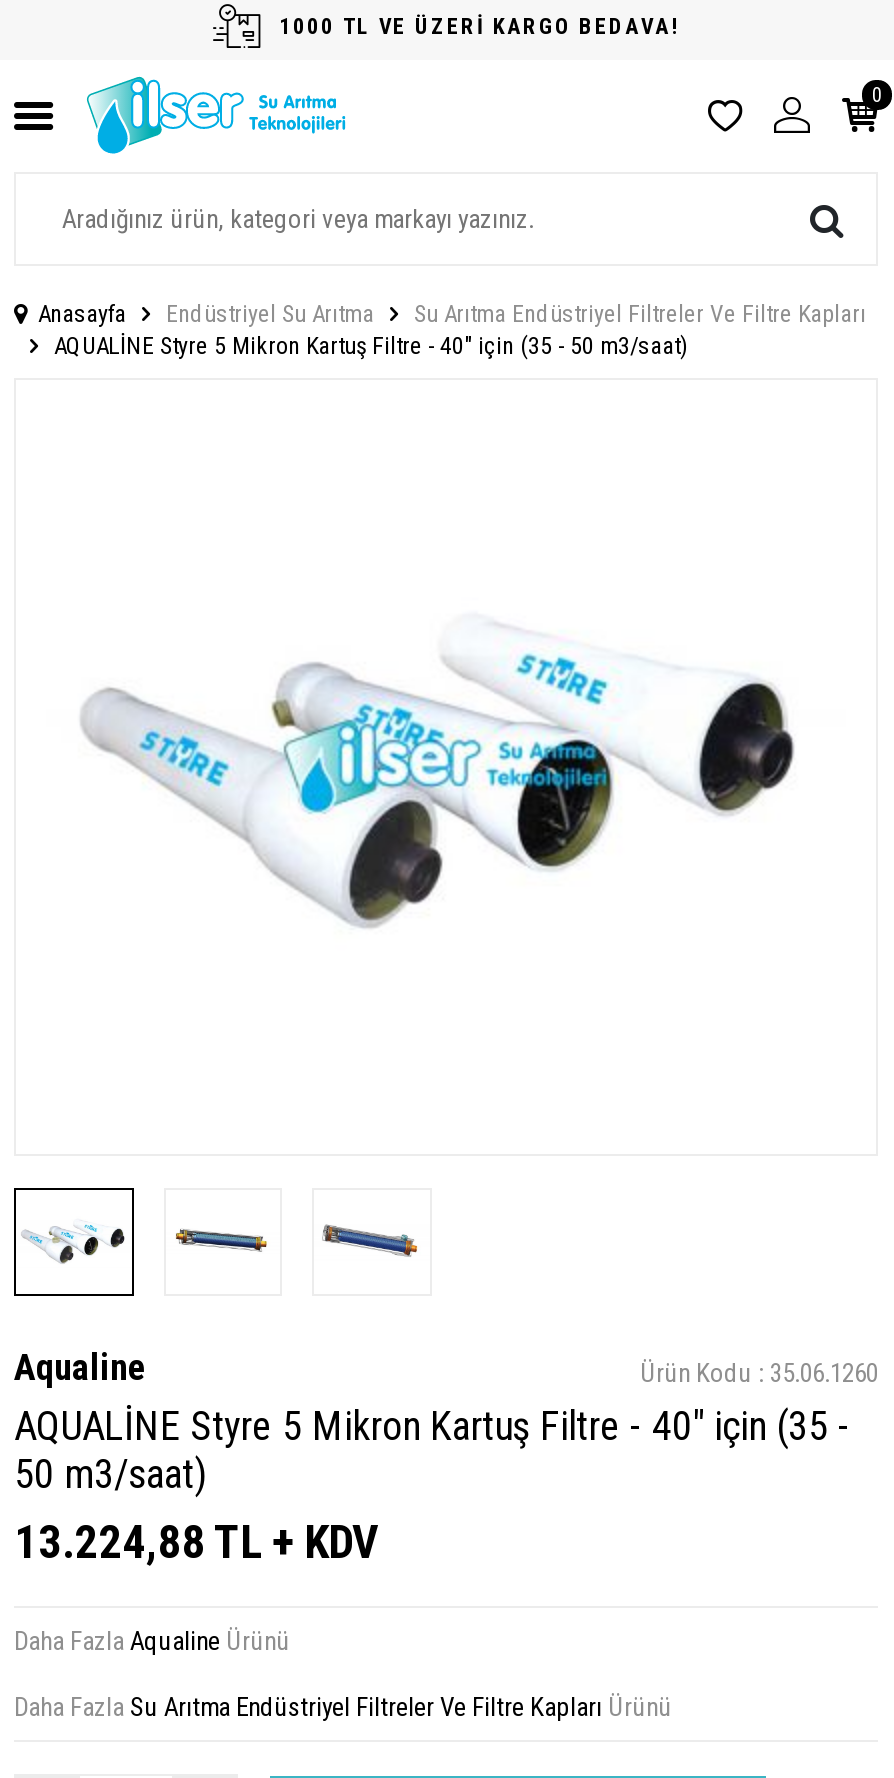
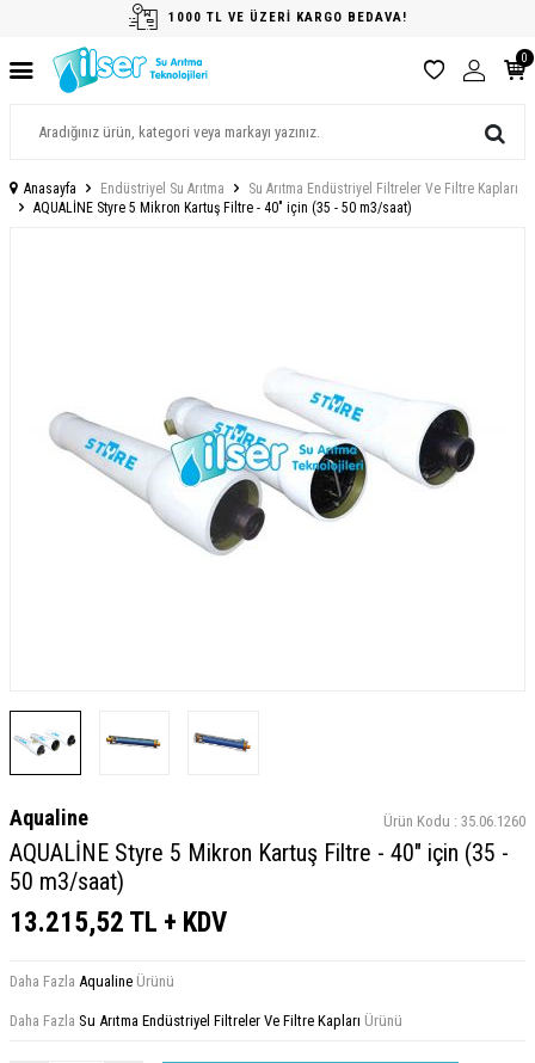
[14,1516,378,1570] 13.224,88 TL + KDV -> [10,906,227,939] 13.215,52 TL + KDV

